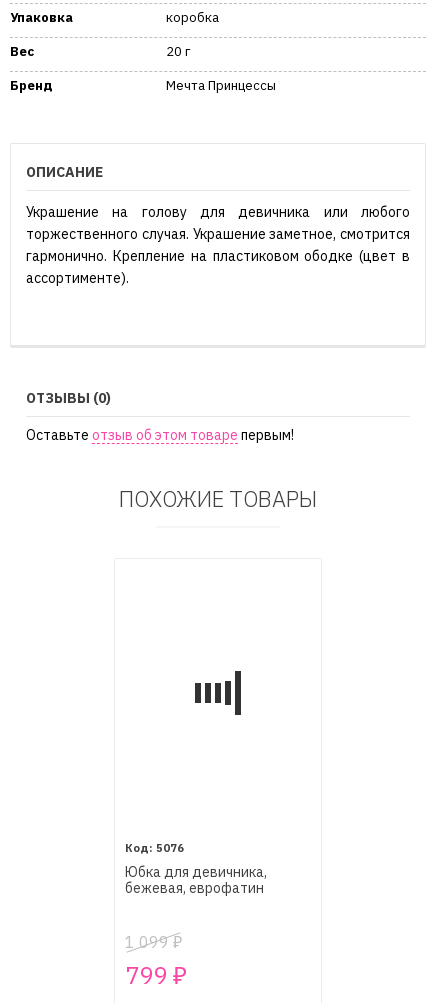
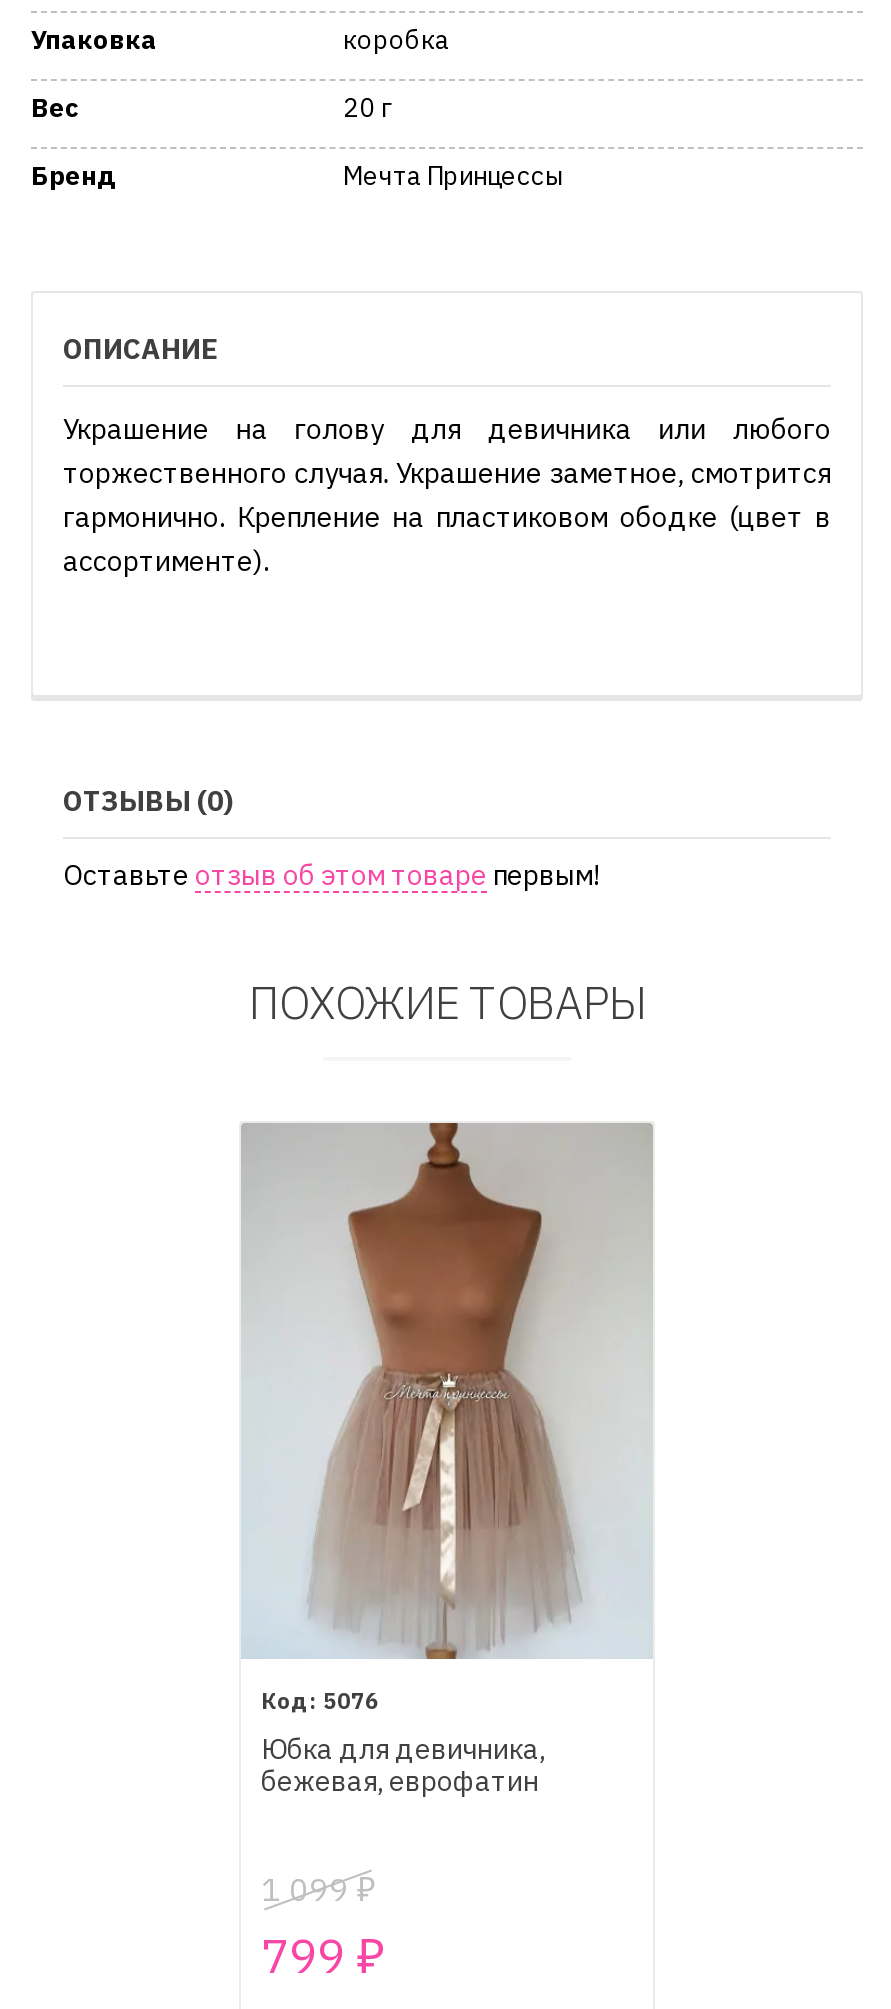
none -> [241,1121,655,1661] [image]

